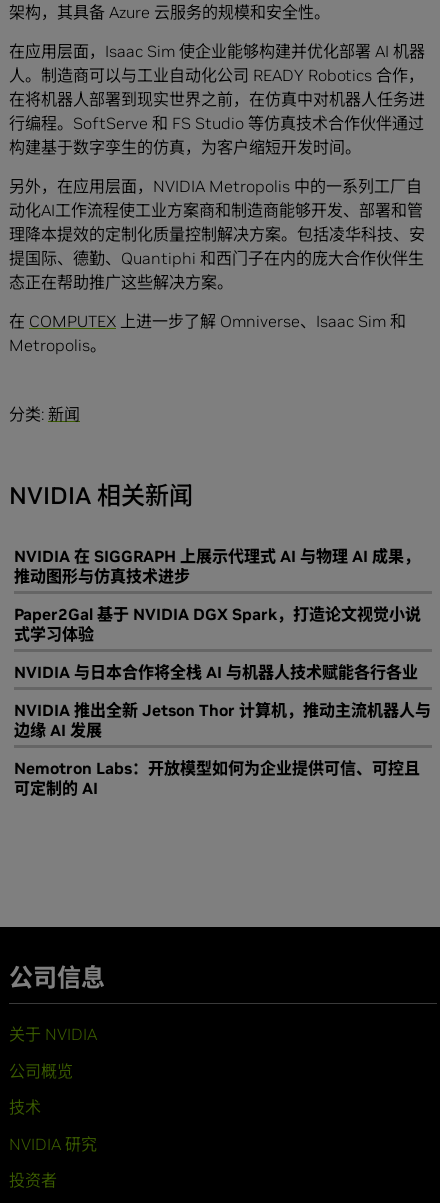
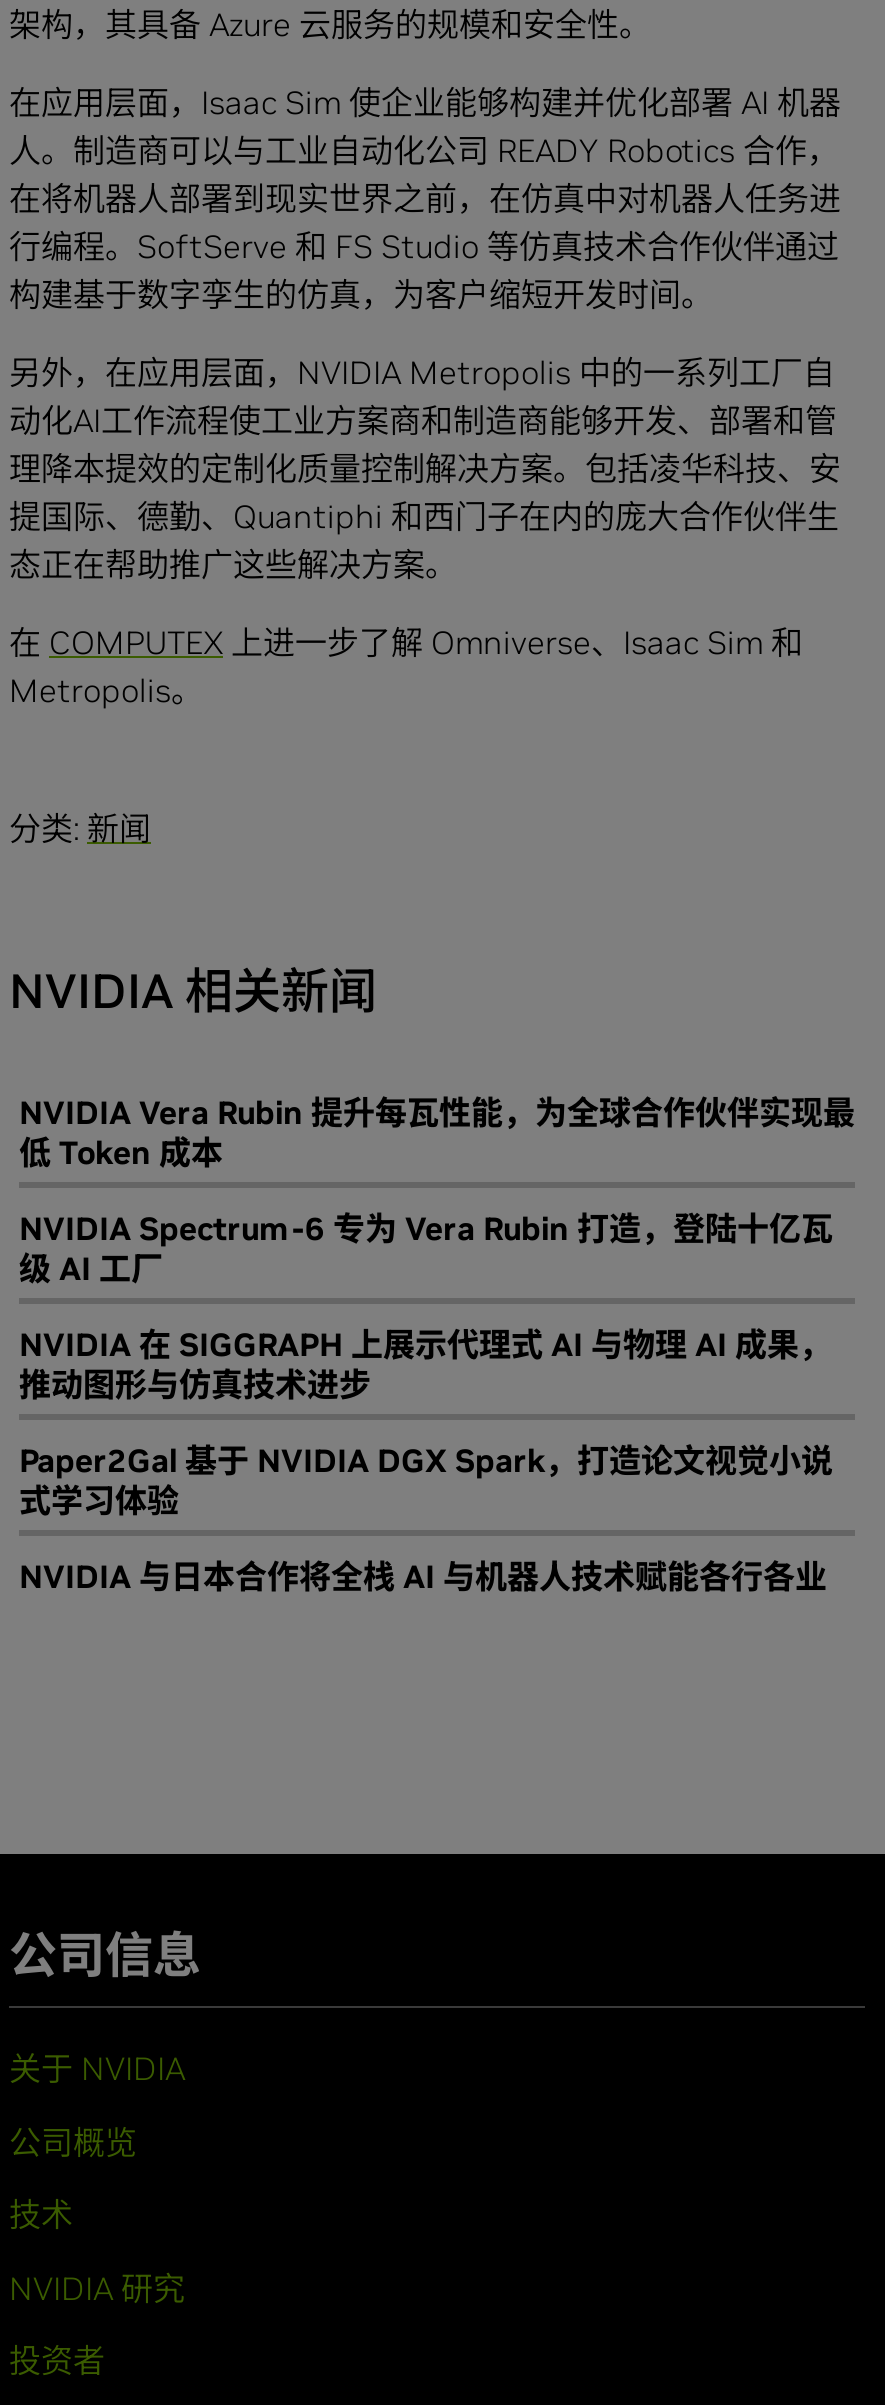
none -> [19,1092,855,1288] NVIDIA Vera Rubin 提升每瓦性能，为全球合作伙伴实现最 | 低 Token 成本 | NVIDIA Spectrum-6 专为 Vera Rubin 打造，登陆十亿瓦 | 级 AI 工厂
moved [14,546,421,682] -> [19,1324,833,1596]: NVIDIA 在 SIGGRAPH 上展示代理式 AI 与物理 AI 成果， | 推动图形与仿真技术进步 | Paper2Gal 基于 NVIDIA DGX Spark，打造论文视觉小说 | 式学习体验 | NVIDIA 与日本合作将全栈 AI 与机器人技术赋能各行各业
[14,700,431,798] NVIDIA 推出全新 Jetson Thor 计算机，推动主流机器人与 | 边缘 AI 发展 | Nemotron Labs：开放模型如何为企业提供可信、可控且 | 可定制的 AI -> none

